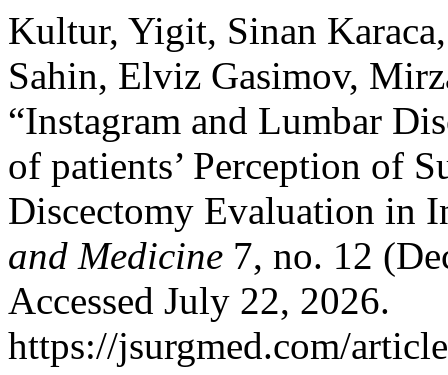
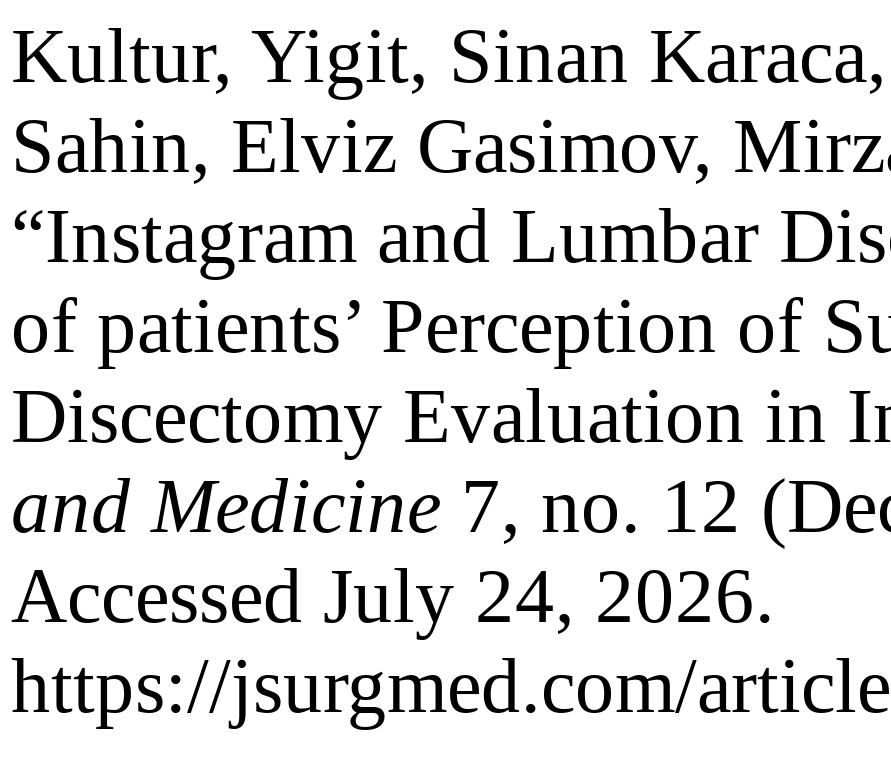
[8,279,390,322] Accessed July 22, 2026. -> [11,552,775,638] Accessed July 24, 2026.

